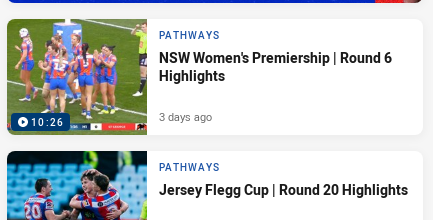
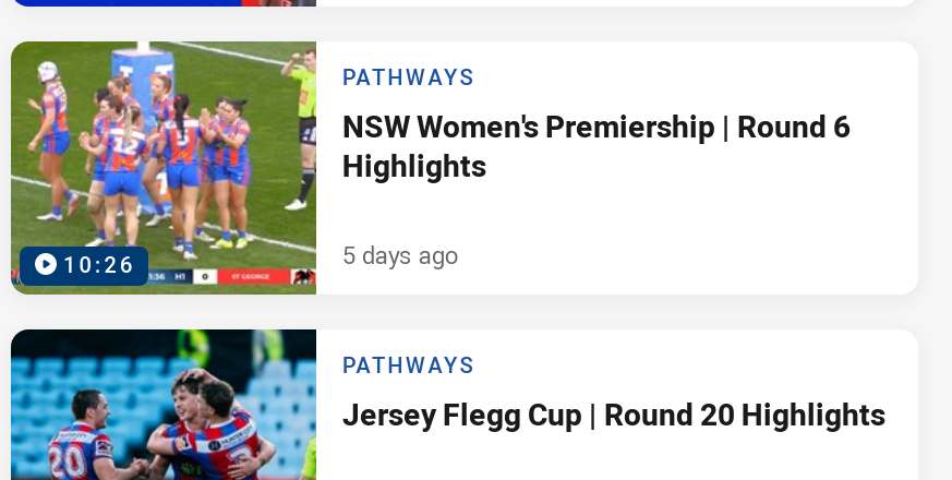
[159,109,212,124] 3 days ago -> [342,237,458,270] 5 days ago

